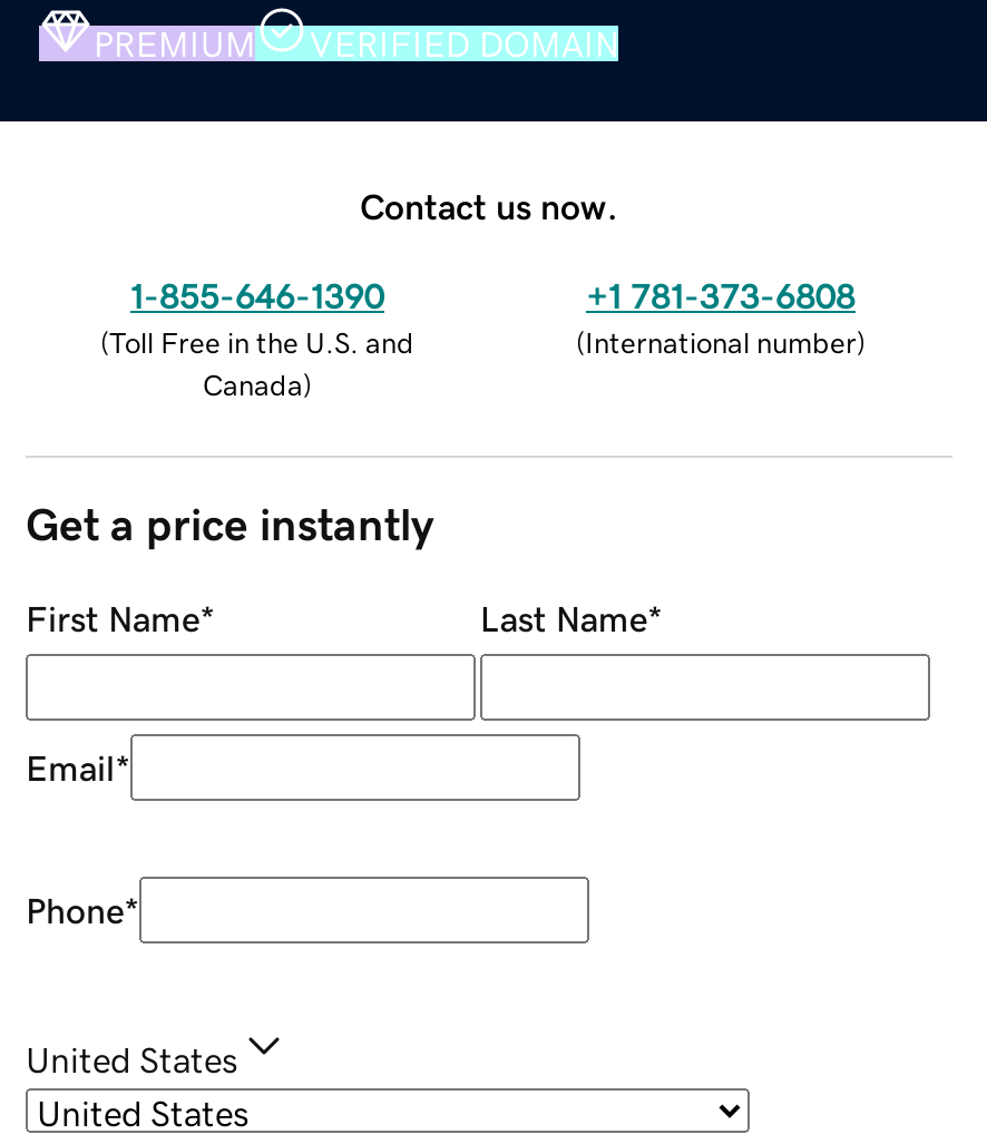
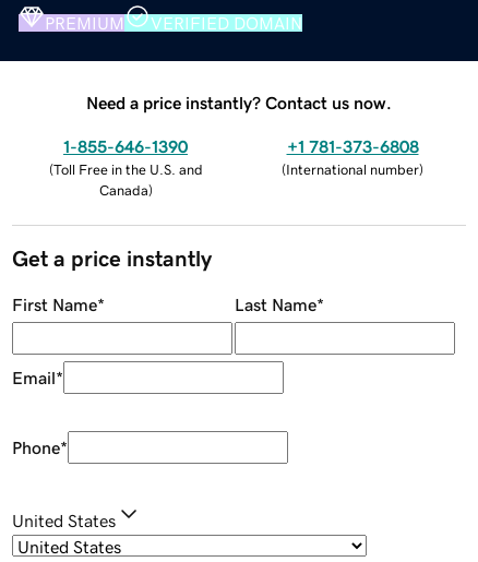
[360,187,618,223] Contact us now. -> [86,93,392,111] Need a price instantly? Contact us now.

